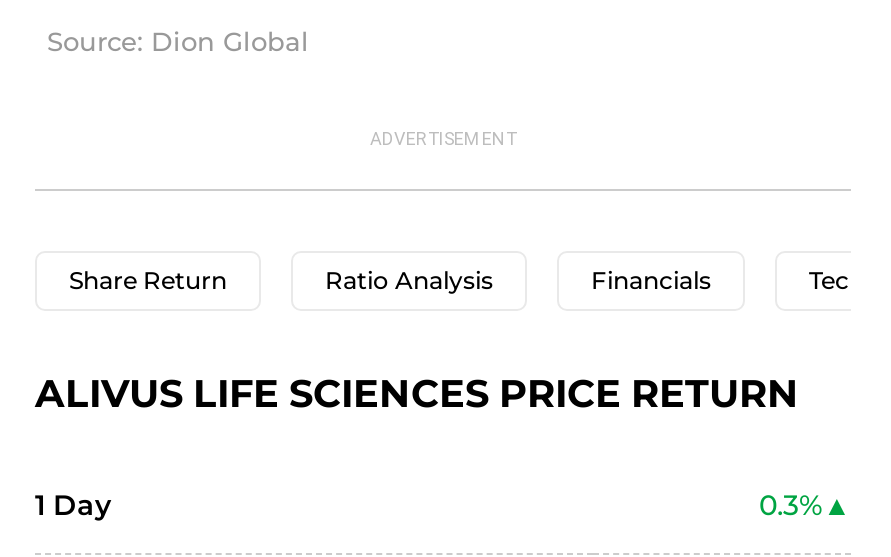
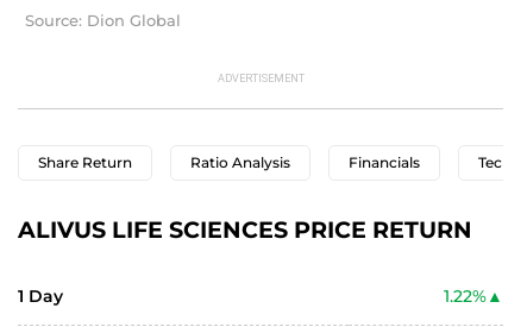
[759,487,823,523] 0.3% -> [444,285,487,307] 1.22%

